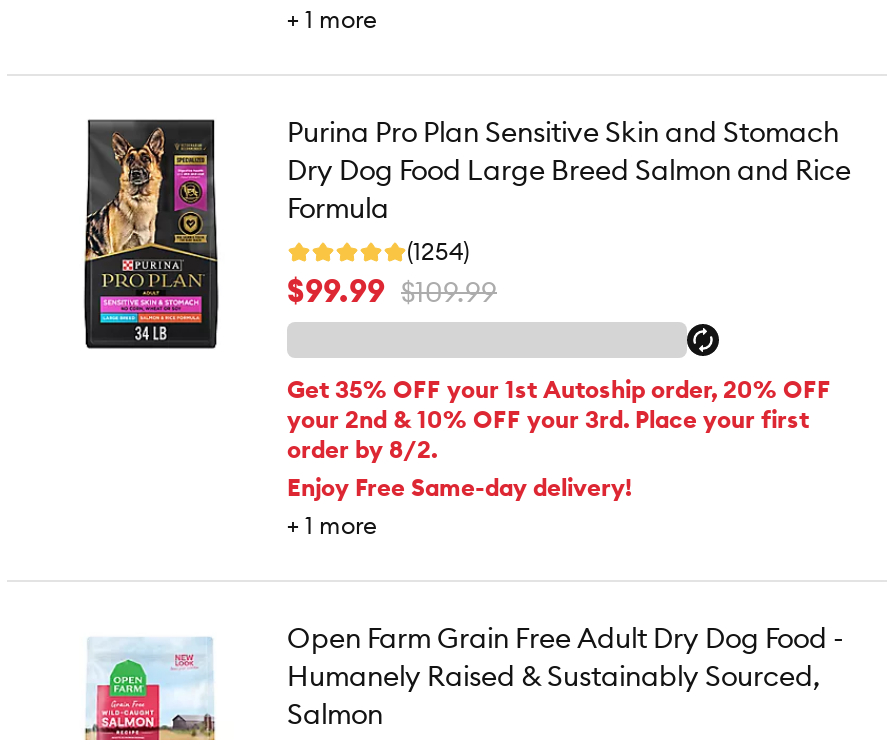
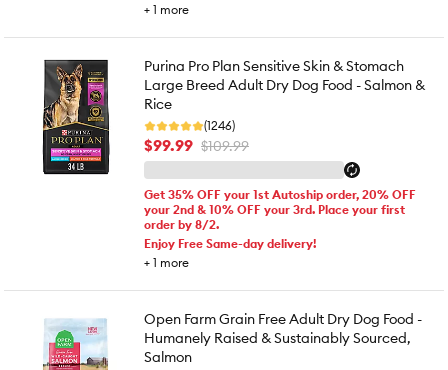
[287,114,851,266] Purina Pro Plan Sensitive Skin and Stomach | Dry Dog Food Large Breed Salmon and Rice | Formula | (1254) -> [144,57,425,133] Purina Pro Plan Sensitive Skin & Stomach | Large Breed Adult Dry Dog Food - Salmon & | Rice | (1246)

